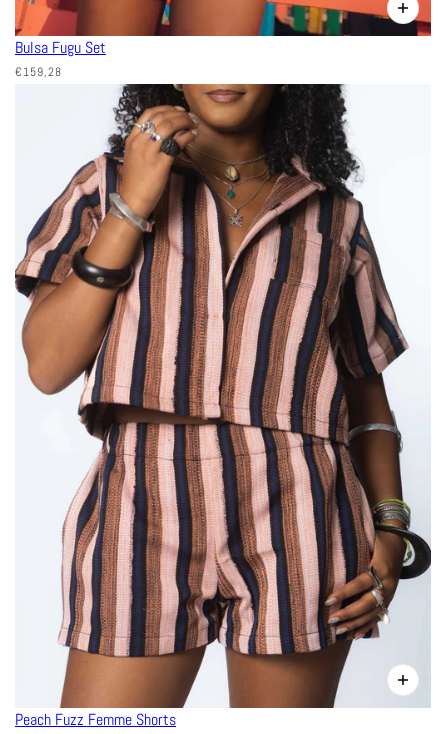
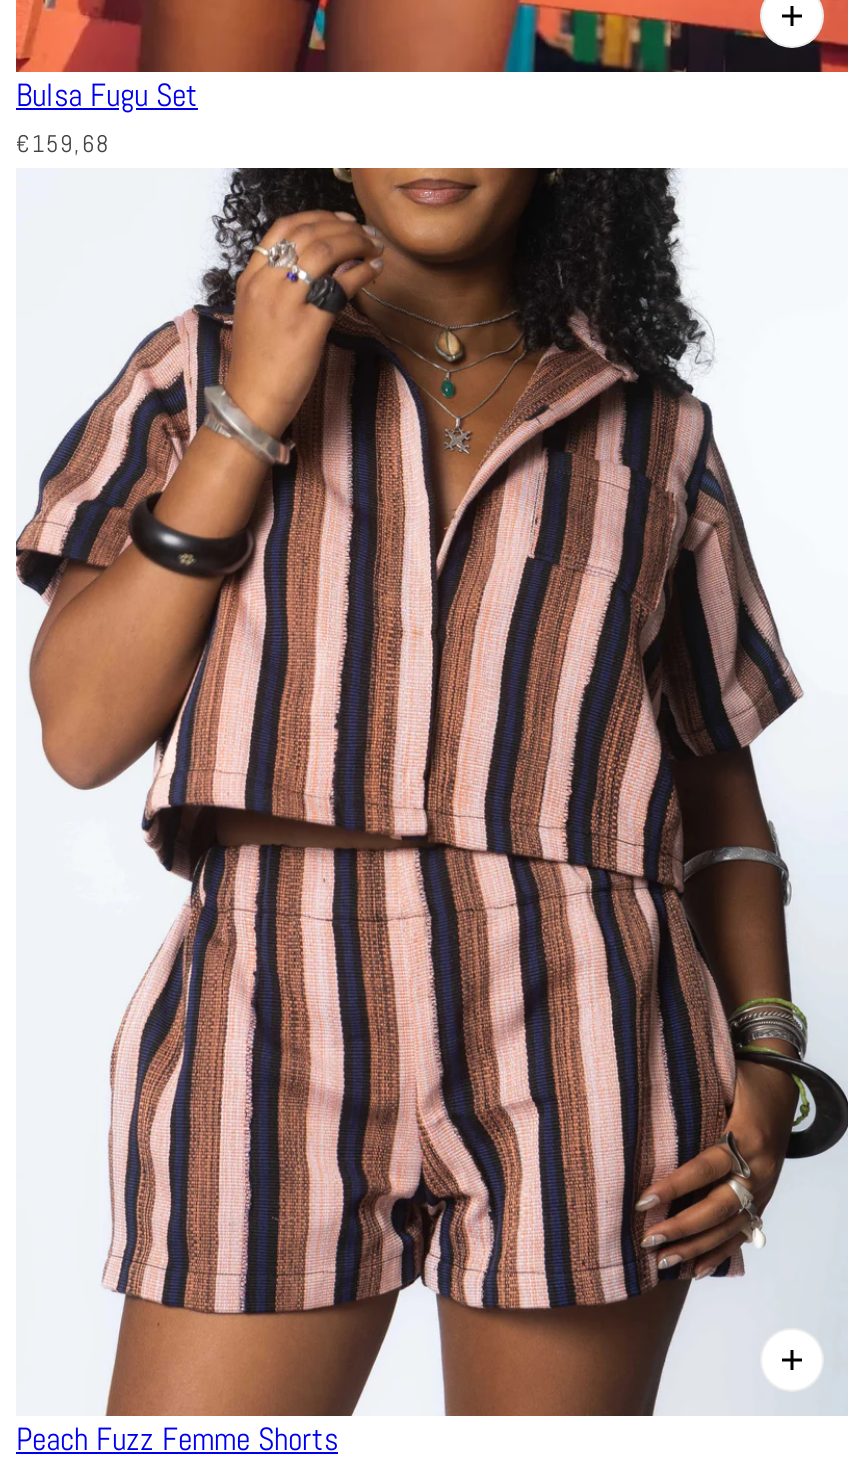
[15,64,62,80] €159,28 -> [16,128,110,160] €159,68

